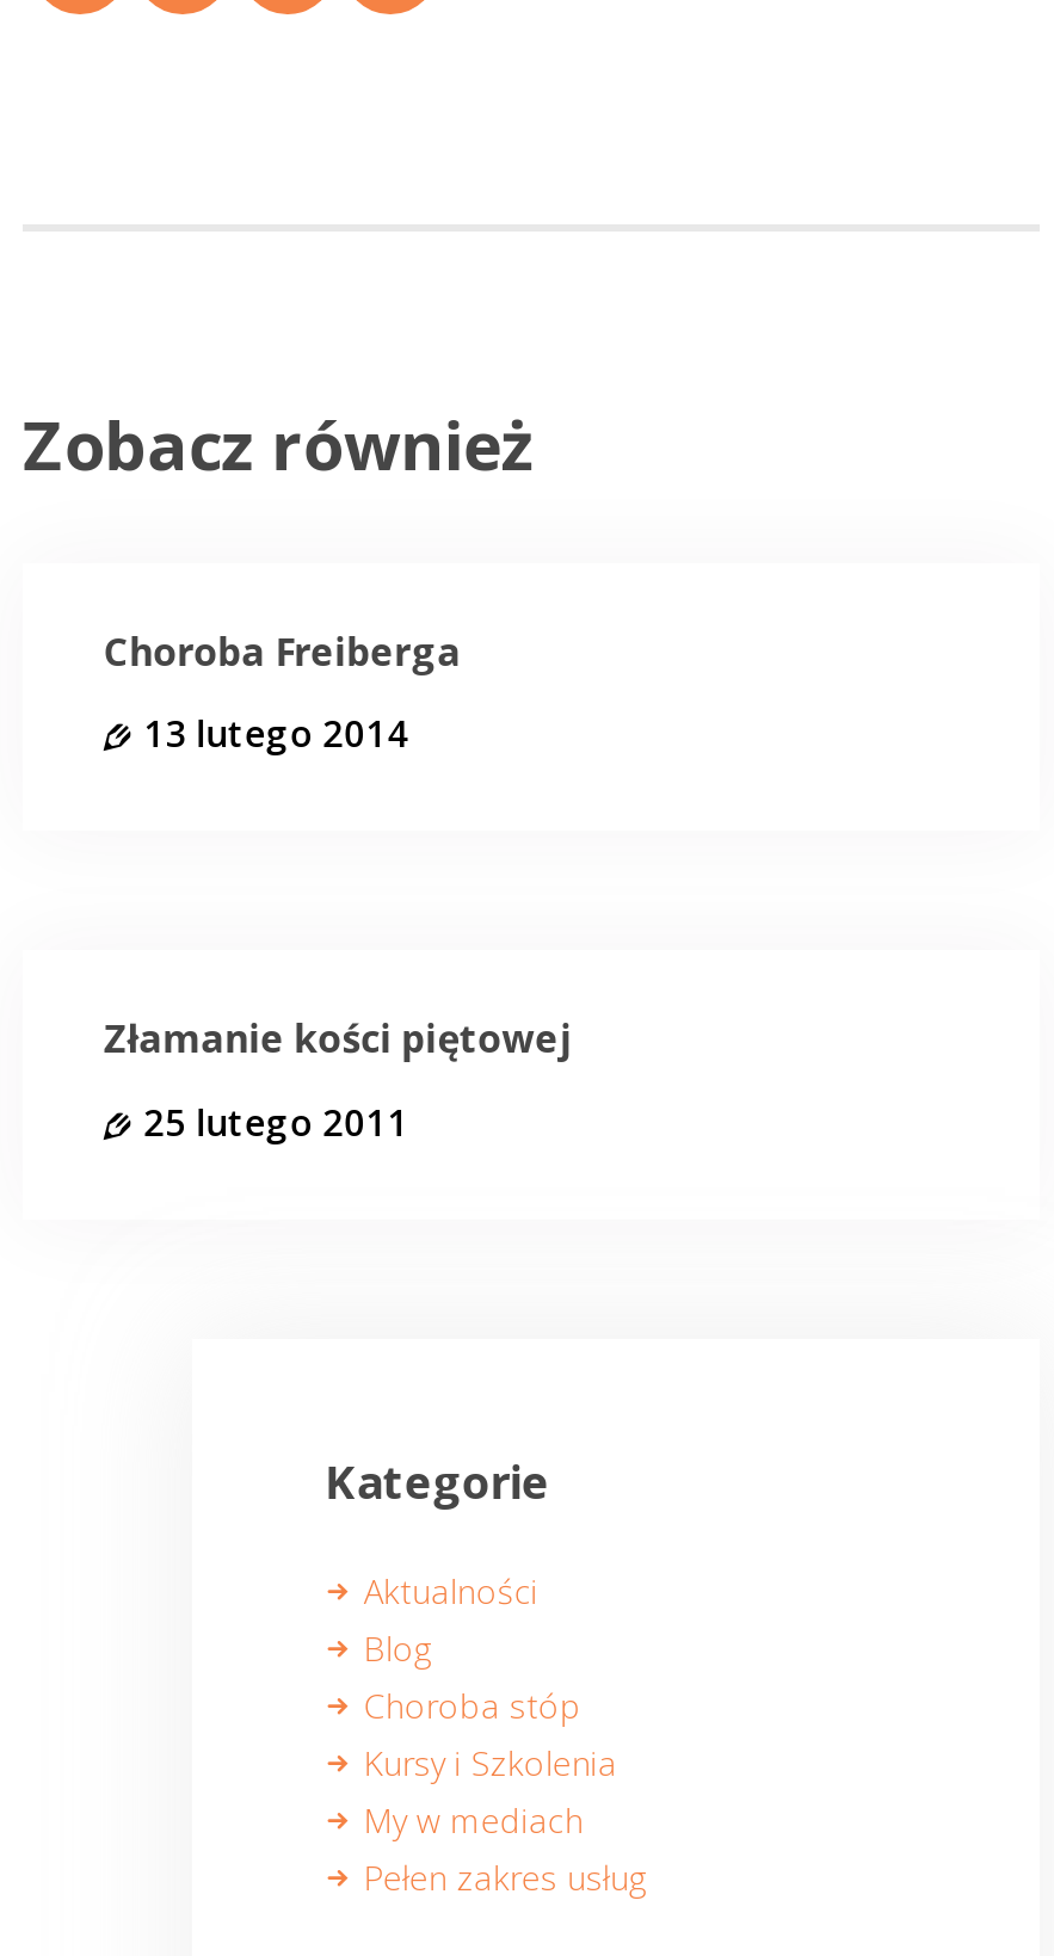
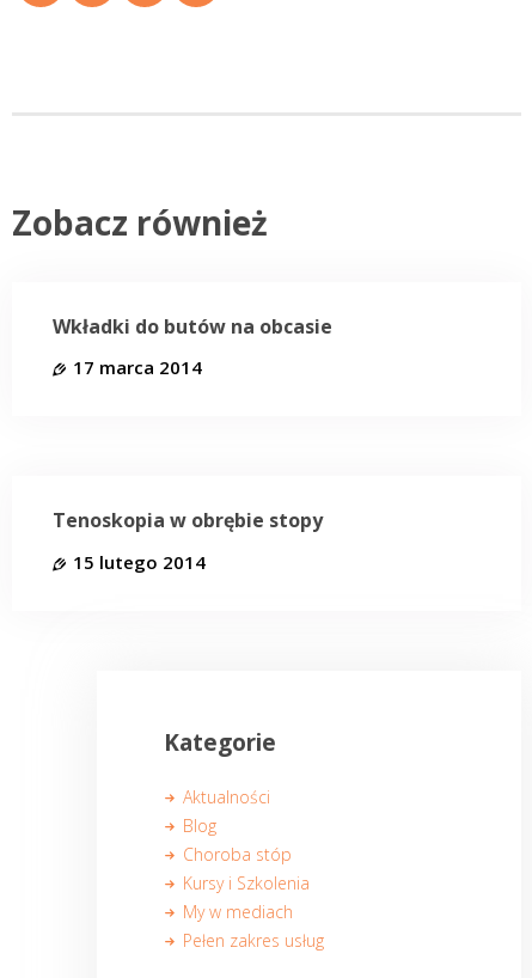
[103,624,461,677] Choroba Freiberga -> [52,313,332,339] Wkładki do butów na obcasie
[144,709,409,757] 13 lutego 2014 -> [73,355,202,379] 17 marca 2014
[103,1012,574,1065] Złamanie kości piętowej -> [52,507,323,533] Tenoskopia w obrębie stopy
[144,1097,409,1144] 25 lutego 2011 -> [73,549,205,573] 15 lutego 2014

